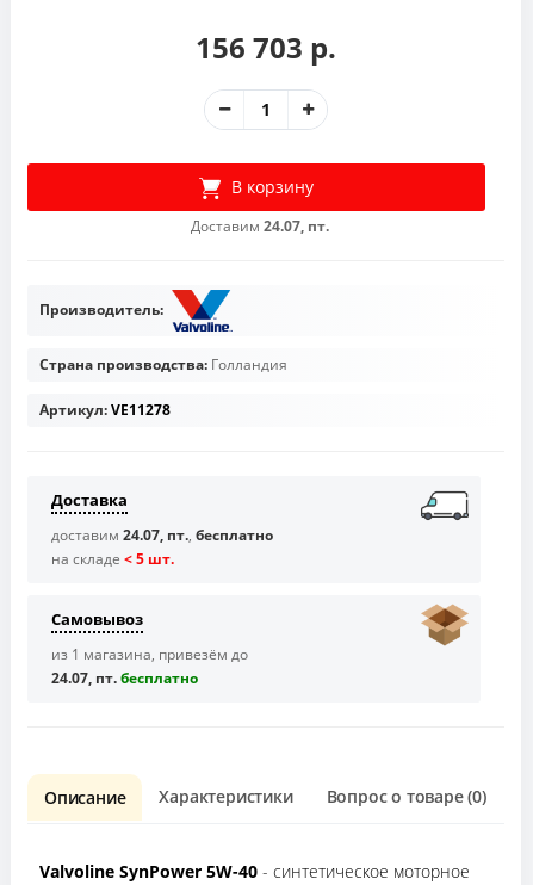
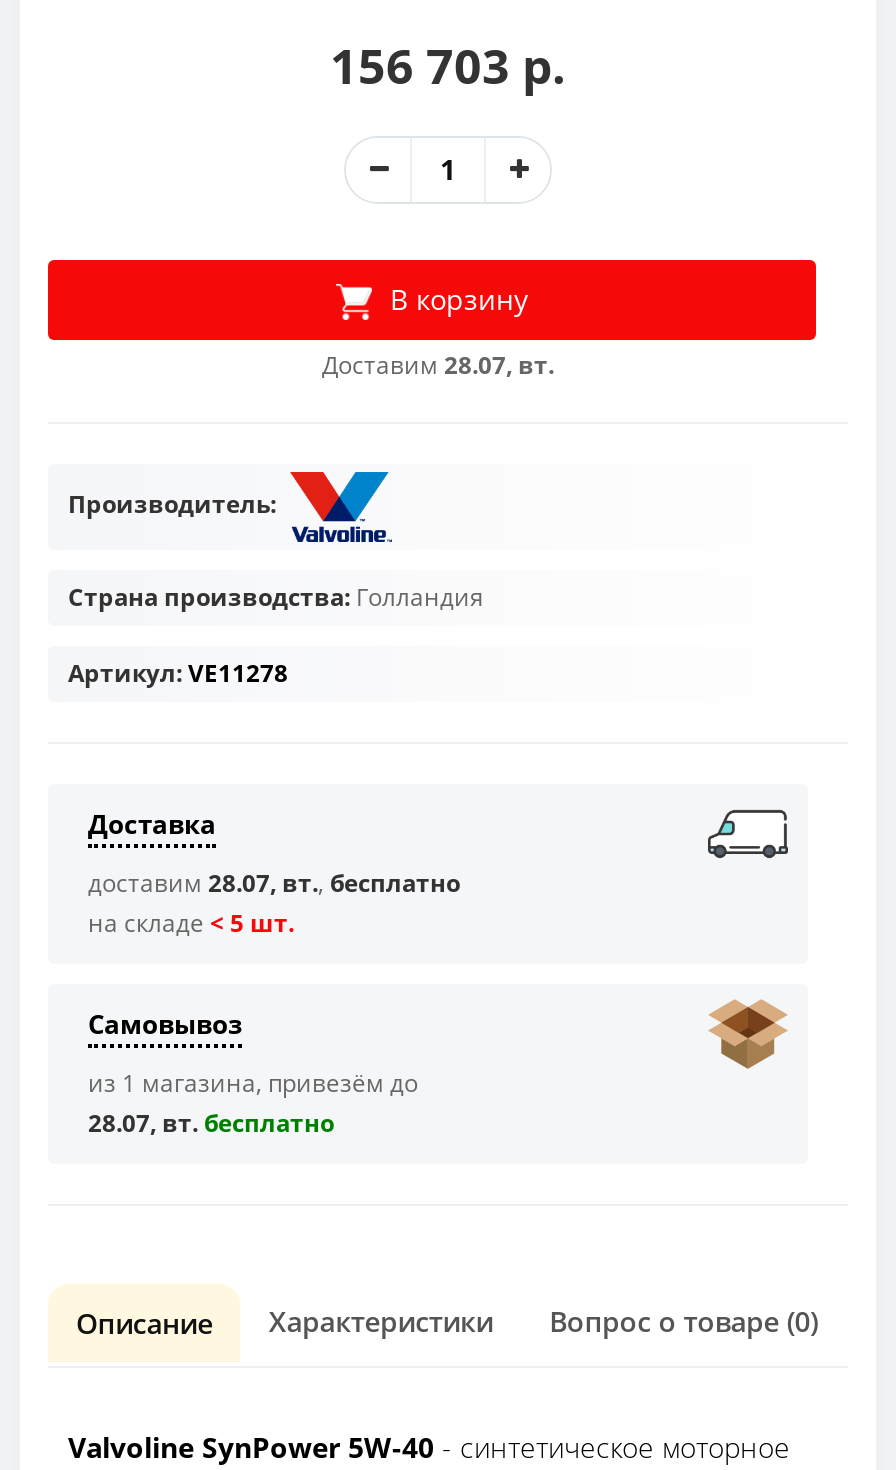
[191,215,329,236] Доставим 24.07, пт. -> [322,347,554,381] Доставим 28.07, вт.
[51,524,273,544] доставим 24.07, пт., бесплатно -> [88,865,460,899] доставим 28.07, вт., бесплатно
[51,667,198,688] 24.07, пт. бесплaтно -> [88,1105,334,1139] 28.07, вт. бесплaтно

